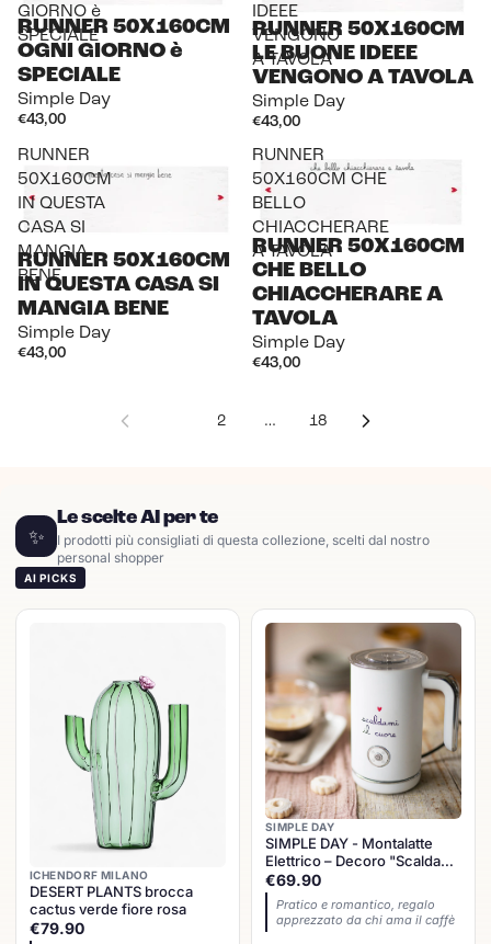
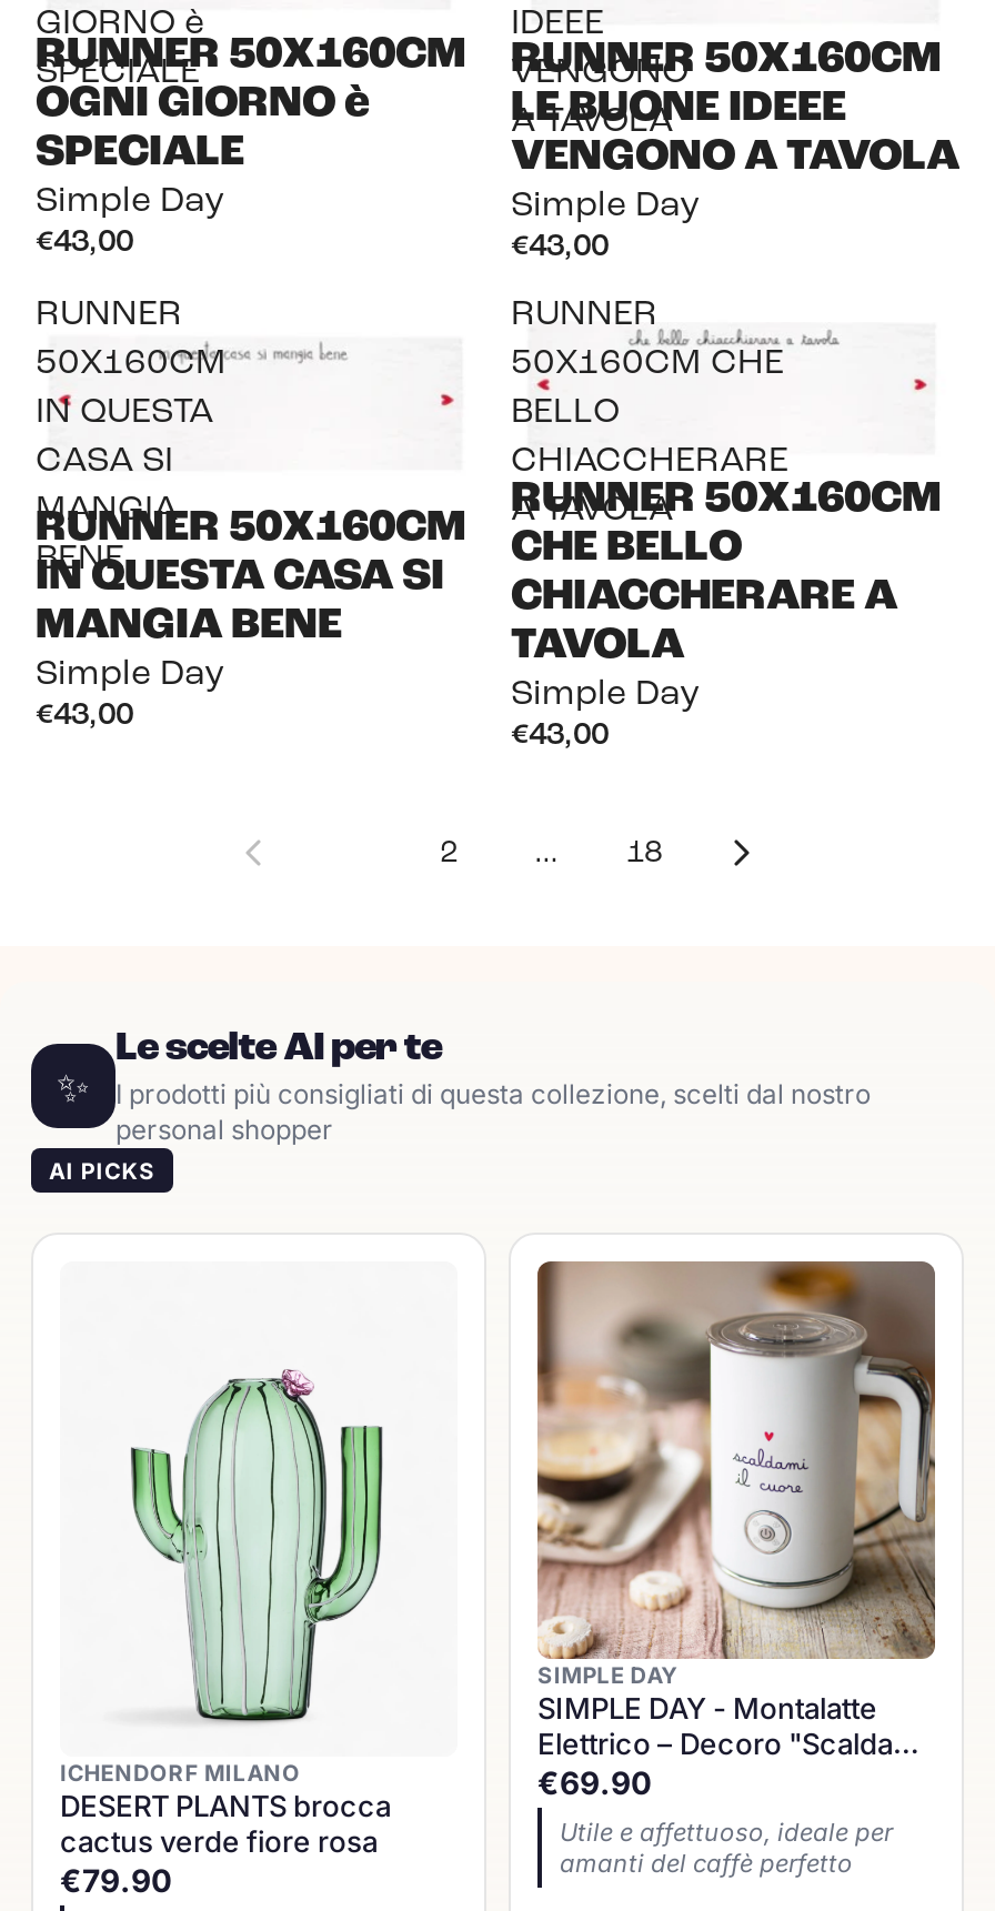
[276,896,455,927] Pratico e romantico, regalo | apprezzato da chi ama il caffè -> [560,1816,893,1878] Utile e affettuoso, ideale per | amanti del caffè perfetto

